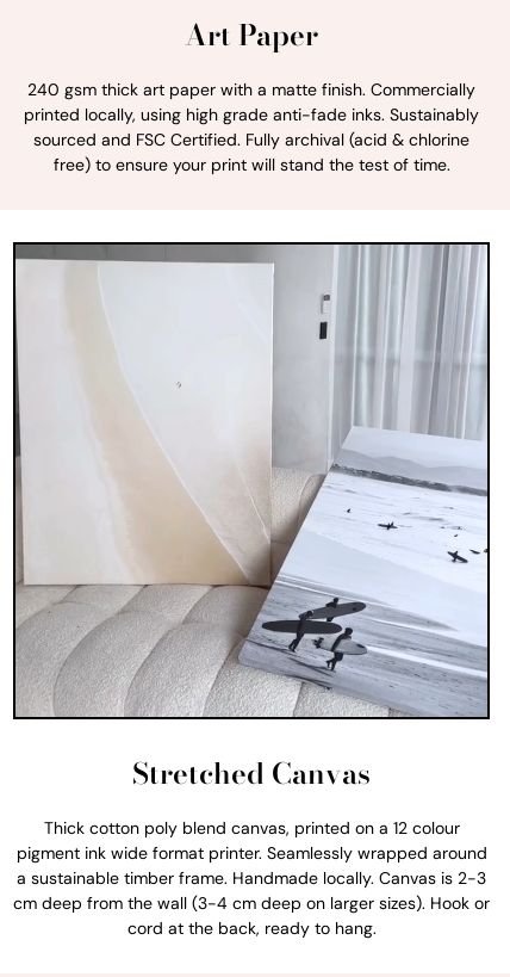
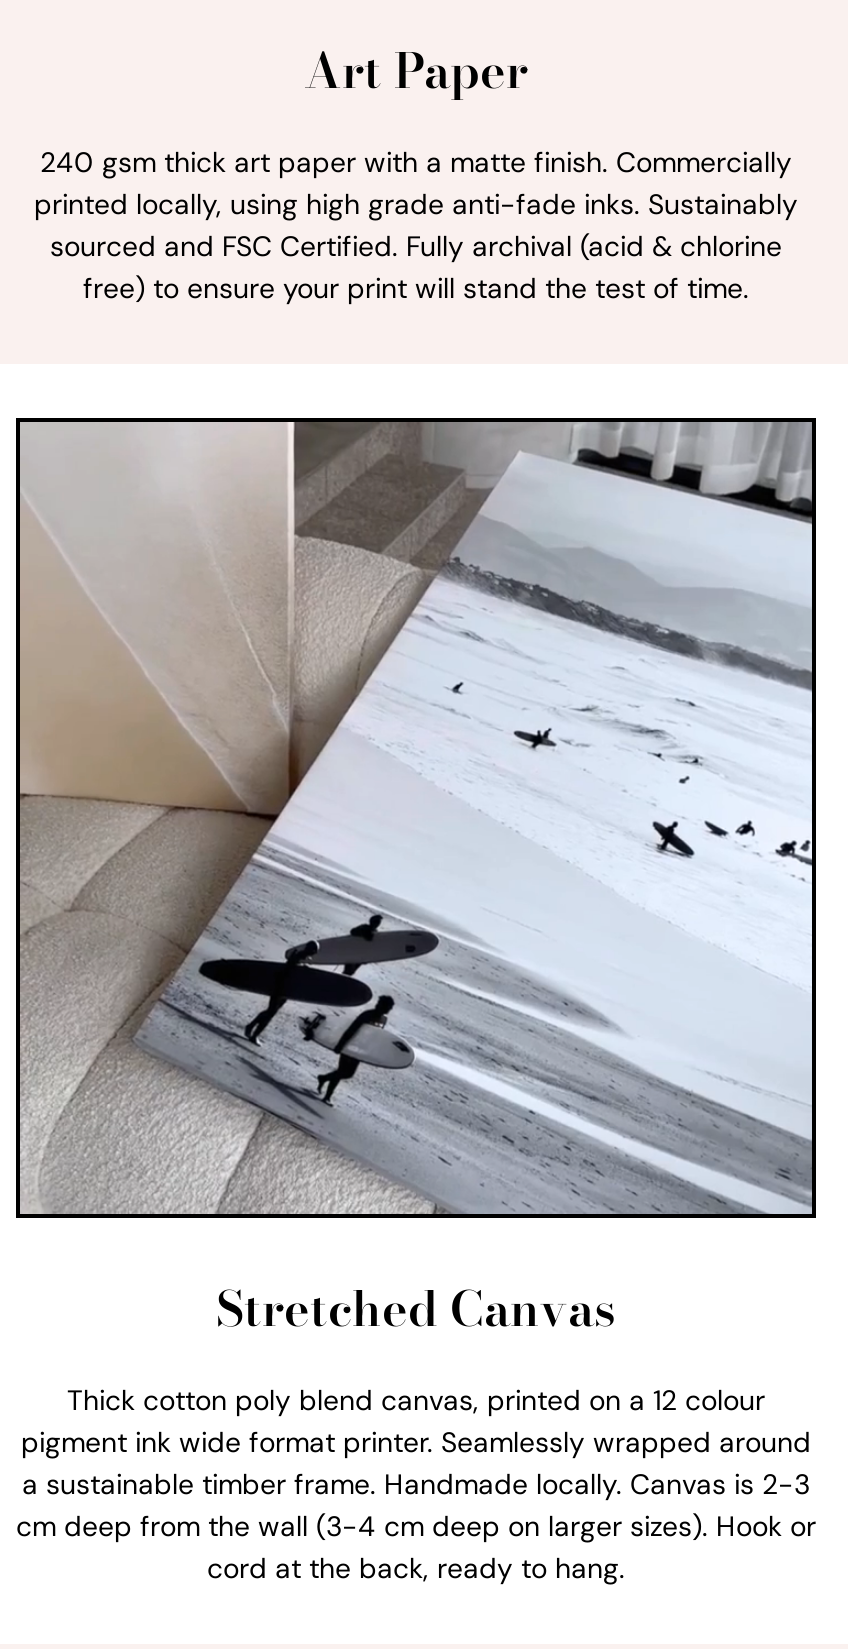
[14,243,489,717] [image] -> [20,422,814,1216] [image]

